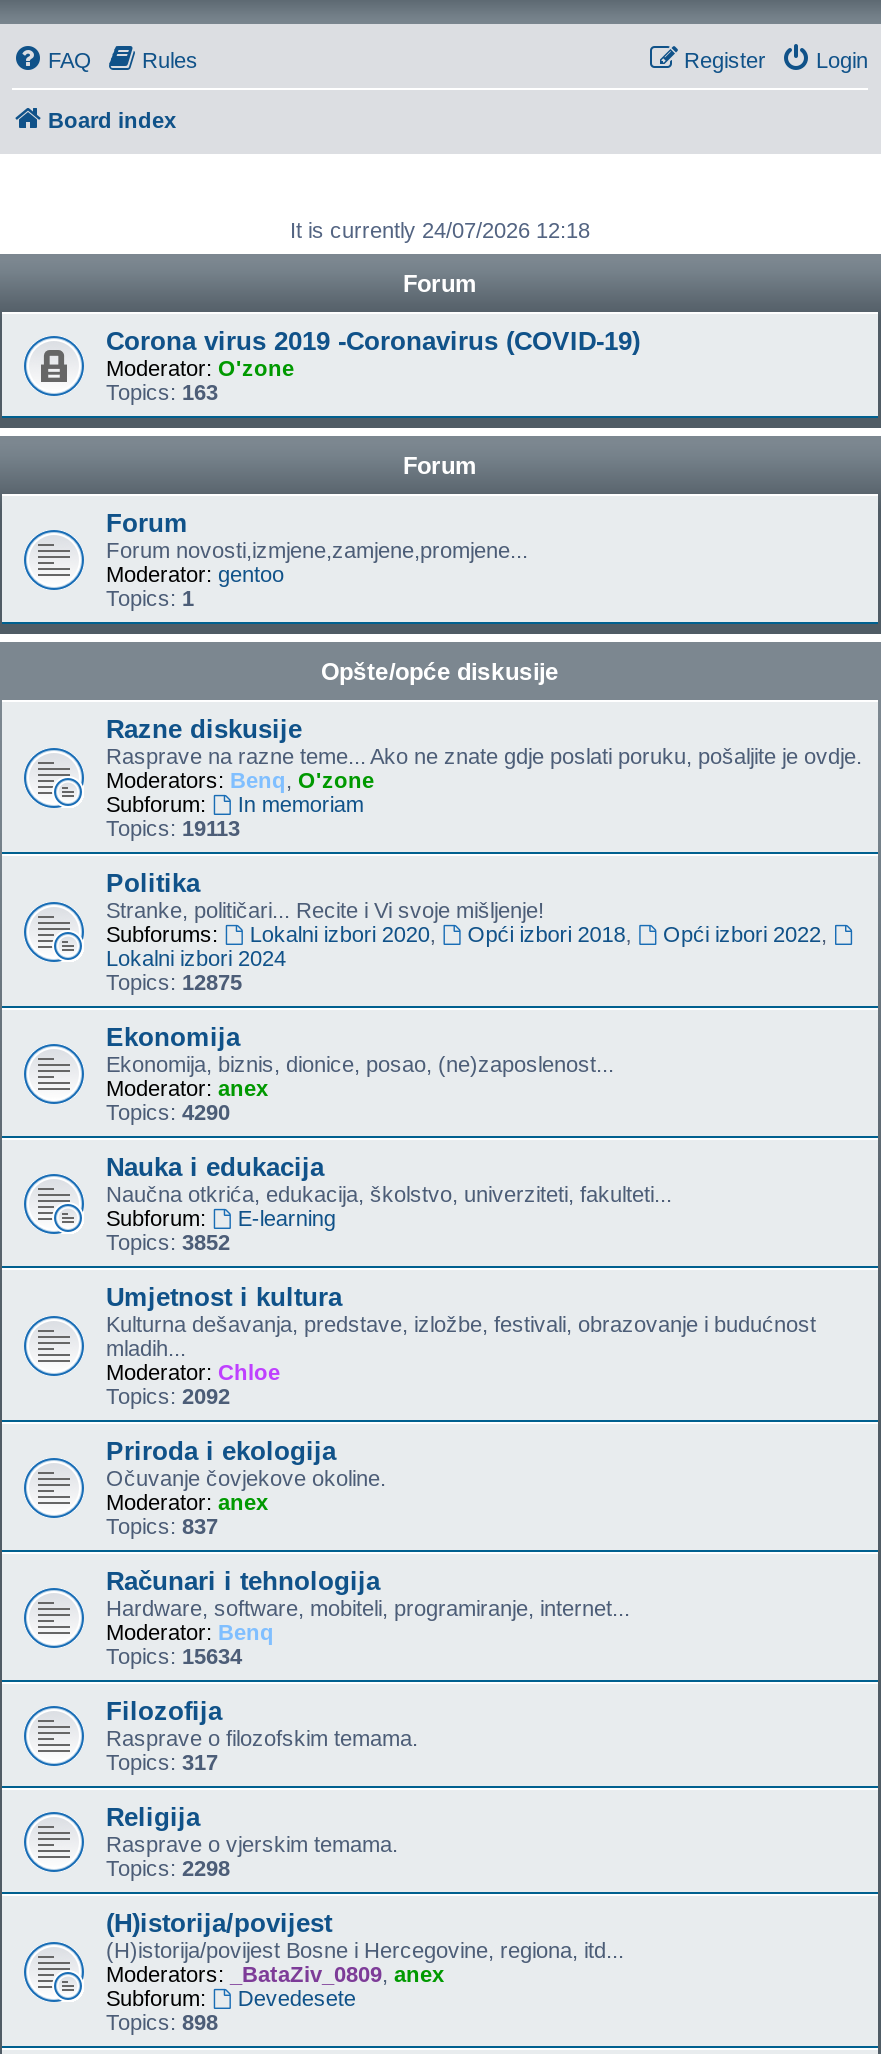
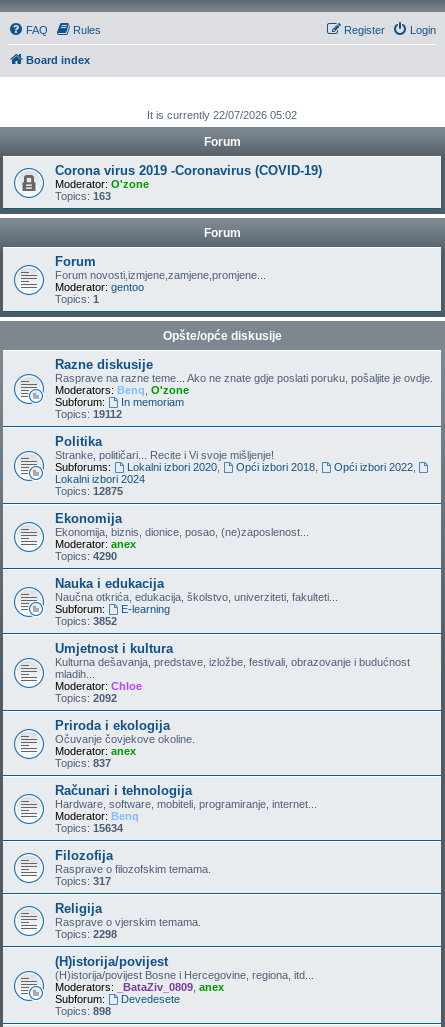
[290,218,590,242] It is currently 24/07/2026 12:18 -> [147,109,297,121] It is currently 22/07/2026 05:02
[106,816,240,840] Topics: 19113 -> [55,408,122,420] Topics: 19112

